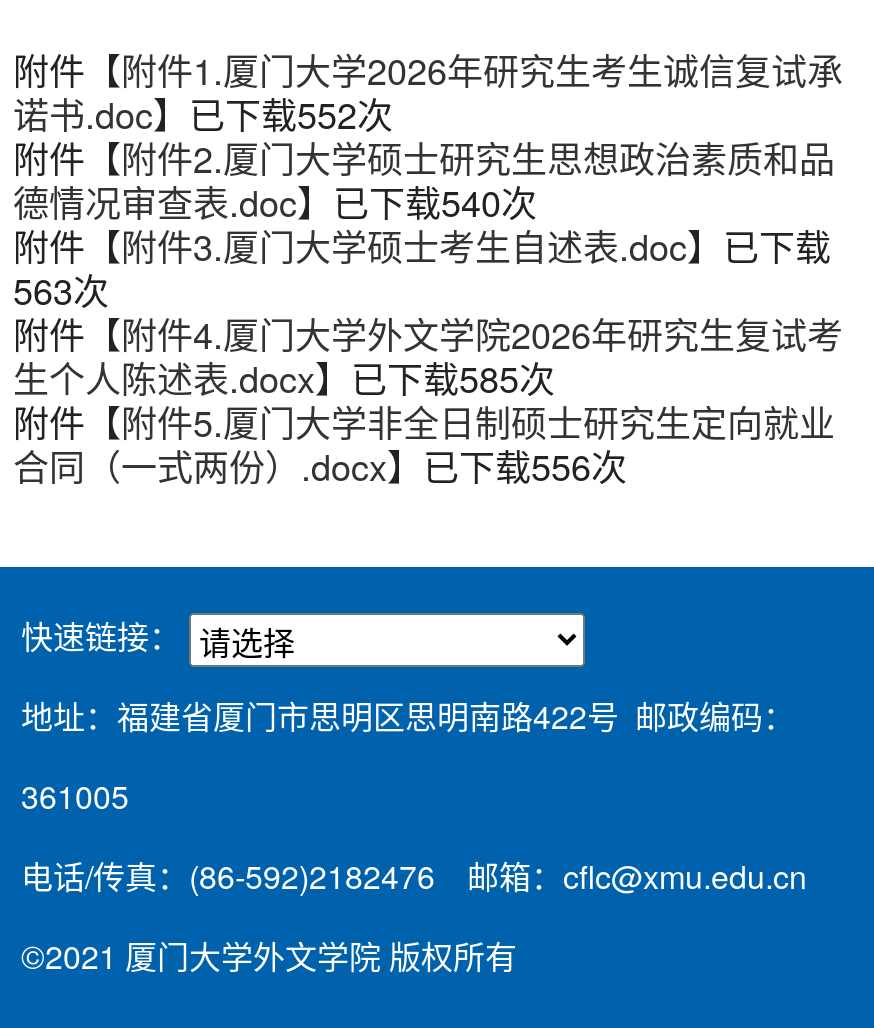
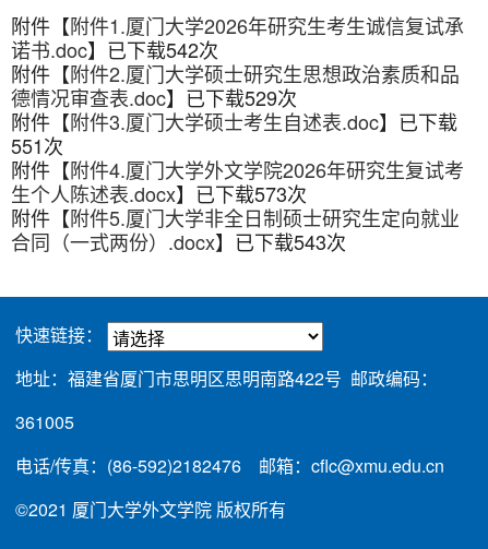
[13,87,393,139] 诺书.doc】已下载552次 -> [11,35,218,63] 诺书.doc】已下载542次
[13,175,537,227] 德情况审查表.doc】已下载540次 -> [11,83,297,111] 德情况审查表.doc】已下载529次
[13,263,109,315] 563次 -> [11,131,63,159] 551次
[13,351,555,403] 生个人陈述表.docx】已下载585次 -> [11,179,307,207] 生个人陈述表.docx】已下载573次
[13,439,627,491] 合同（一式两份）.docx】已下载556次 -> [11,227,346,255] 合同（一式两份）.docx】已下载543次

